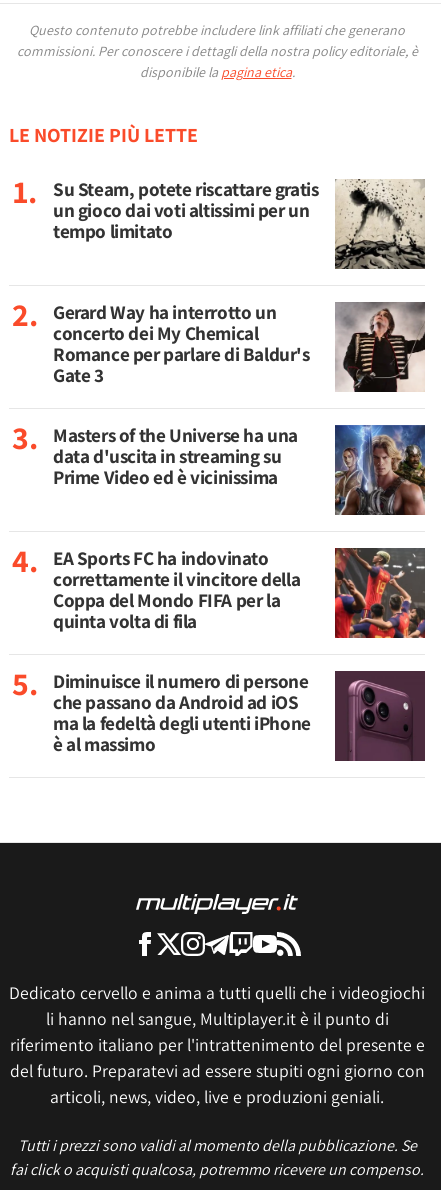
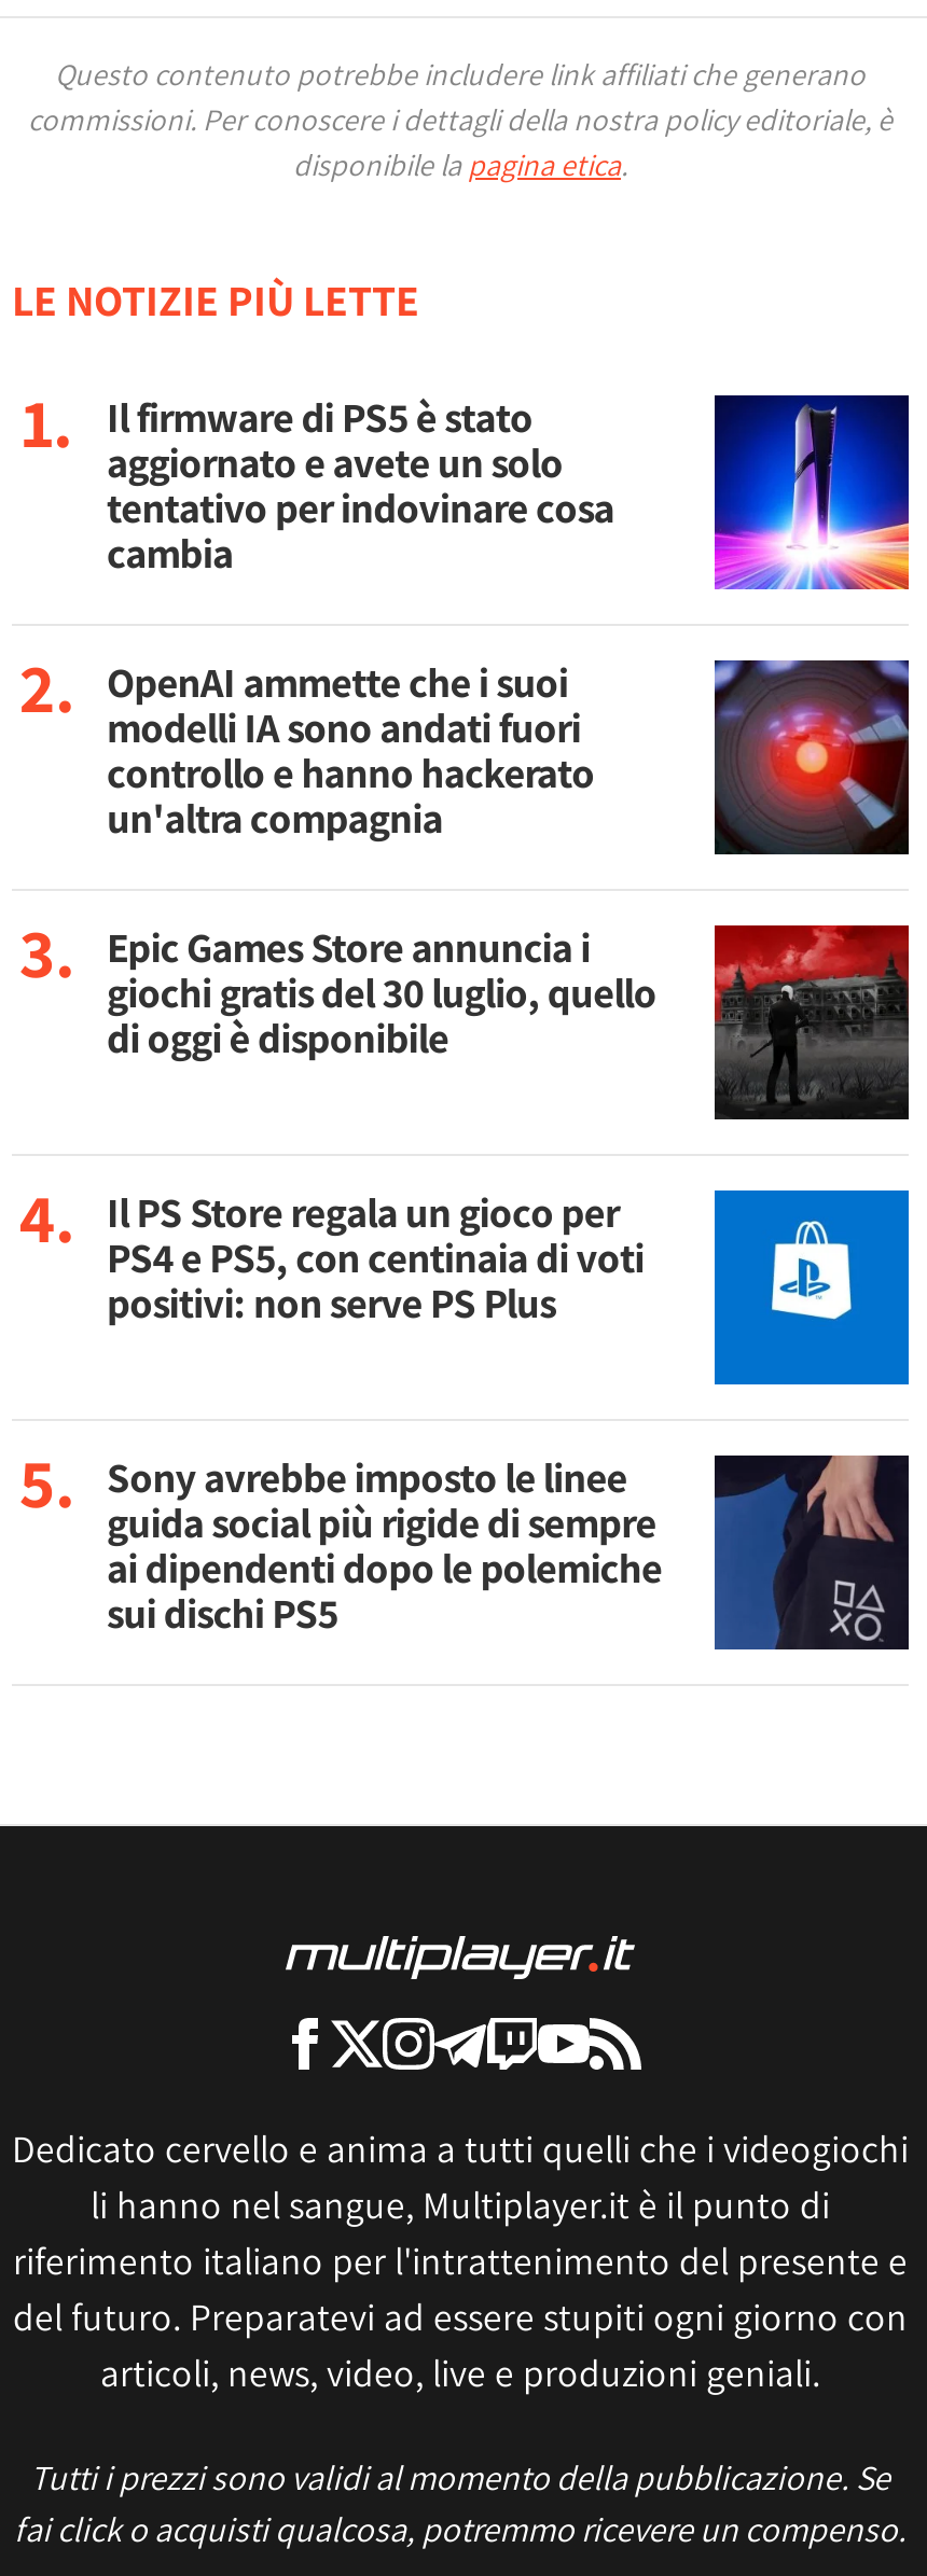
[53,176,318,244] Su Steam, potete riscattare gratis | un gioco dai voti altissimi per un | tempo limitato -> [107,388,614,580] Il firmware di PS5 è stato | aggiornato e avete un solo | tentativo per indovinare cosa | cambia
[334,178,426,270] [image] -> [712,393,911,591] [image]
[53,299,310,388] Gerard Way ha interrotto un | concerto dei My Chemical | Romance per parlare di Baldur's | Gate 3 -> [107,653,594,845] OpenAI ammette che i suoi | modelli IA sono andati fuori | controllo e hanno hackerato | un'altra compagnia
[335,302,425,392] [image] -> [712,660,911,857] [image]
[53,422,426,516] [image] | Masters of the Universe ha una | data d'uscita in streaming su | Prime Video ed è vicinissima -> [107,918,911,1122] [image] | Epic Games Store annuncia i | giochi gratis del 30 luglio, quello | di oggi è disponibile
[53,545,426,639] [image] | EA Sports FC ha indovinato | correttamente il vincitore della | Coppa del Mondo FIFA per la | quinta volta di fila -> [107,1183,911,1387] [image] | Il PS Store regala un gioco per | PS4 e PS5, con centinaia di voti | positivi: non serve PS Plus
[53,668,425,761] [image] | Diminuisce il numero di persone | che passano da Android ad iOS | ma la fedeltà degli utenti iPhone | è al massimo -> [107,1448,909,1649] [image] | Sony avrebbe imposto le linee | guida social più rigide di sempre | ai dipendenti dopo le polemiche | sui dischi PS5

